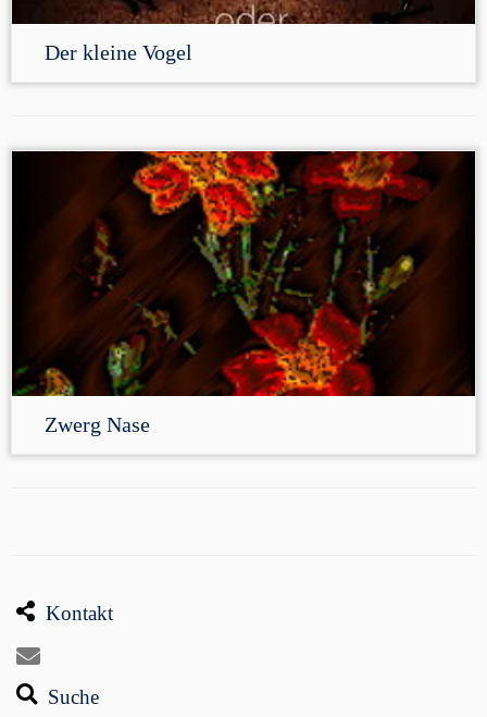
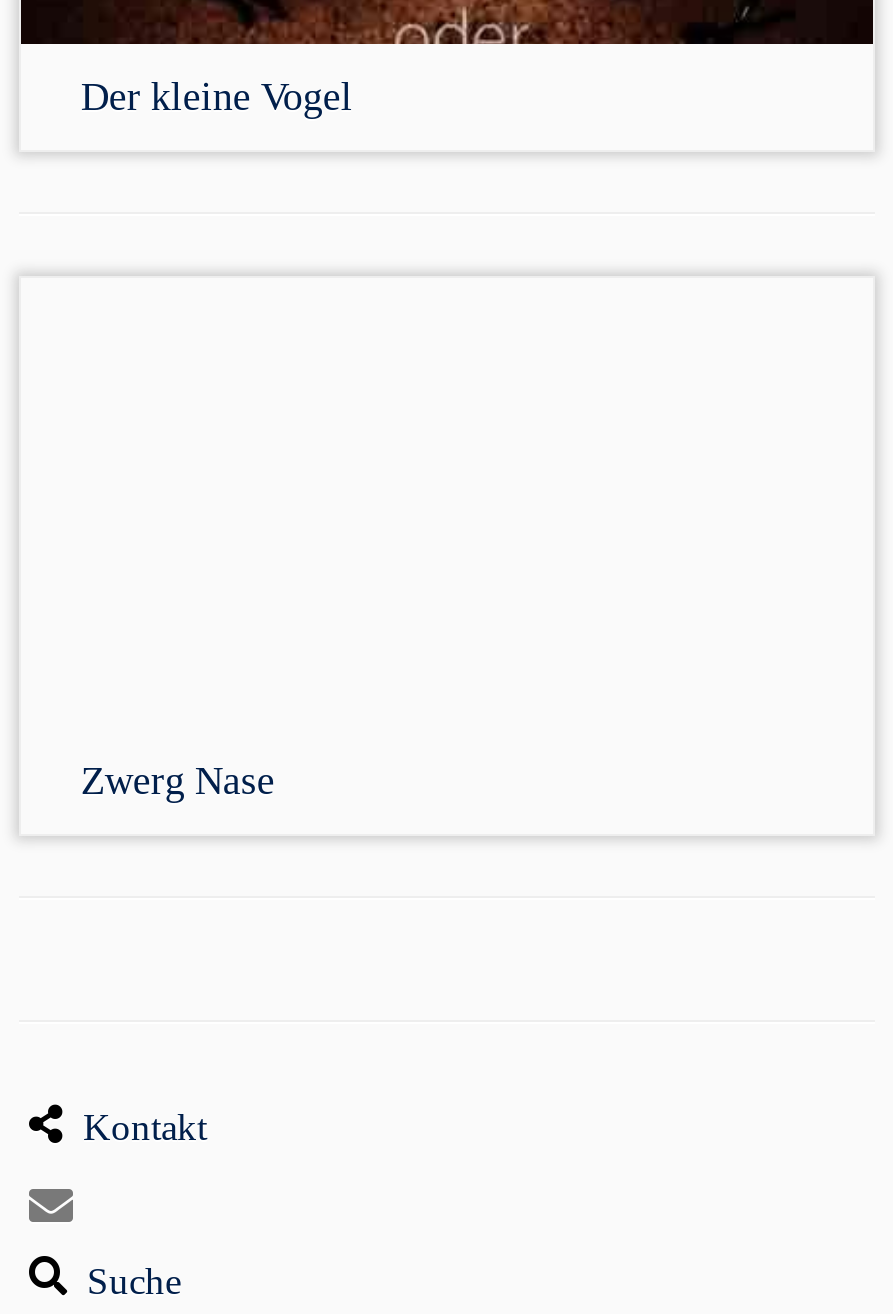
[11,150,476,397] [image] -> none

